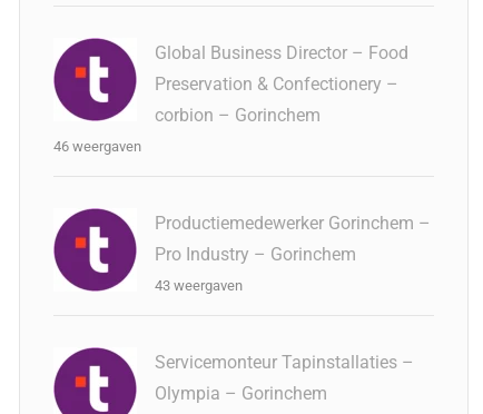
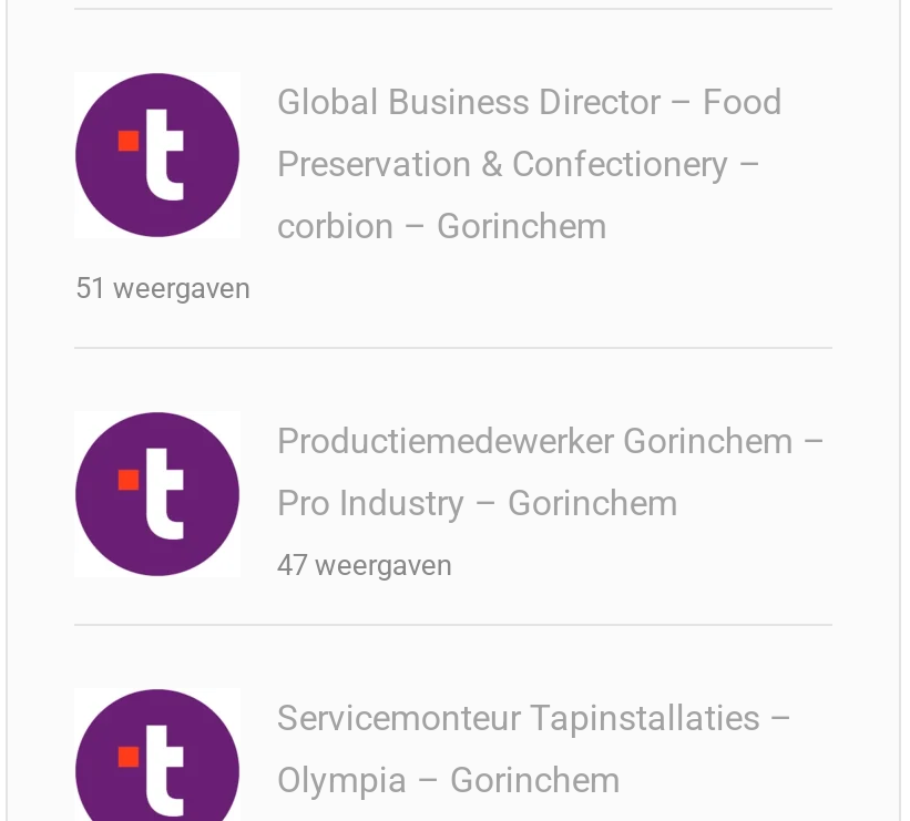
[54,138,142,155] 46 weergaven -> [75,271,250,305] 51 weergaven
[155,277,243,294] 43 weergaven -> [277,548,452,582] 47 weergaven

